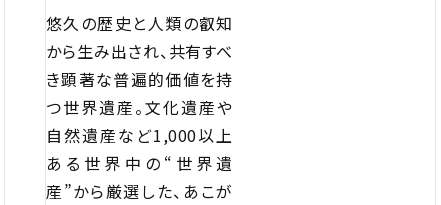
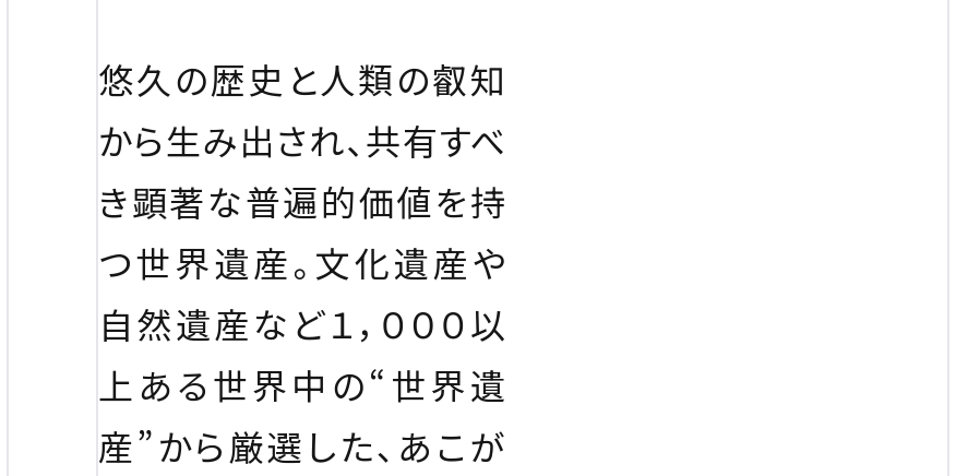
[46,123,233,175] 自然遺産など1,000以上 | ある世界中の“世界遺 -> [98,296,506,410] 自然遺産など１，０００以 | 上ある世界中の“世界遺

